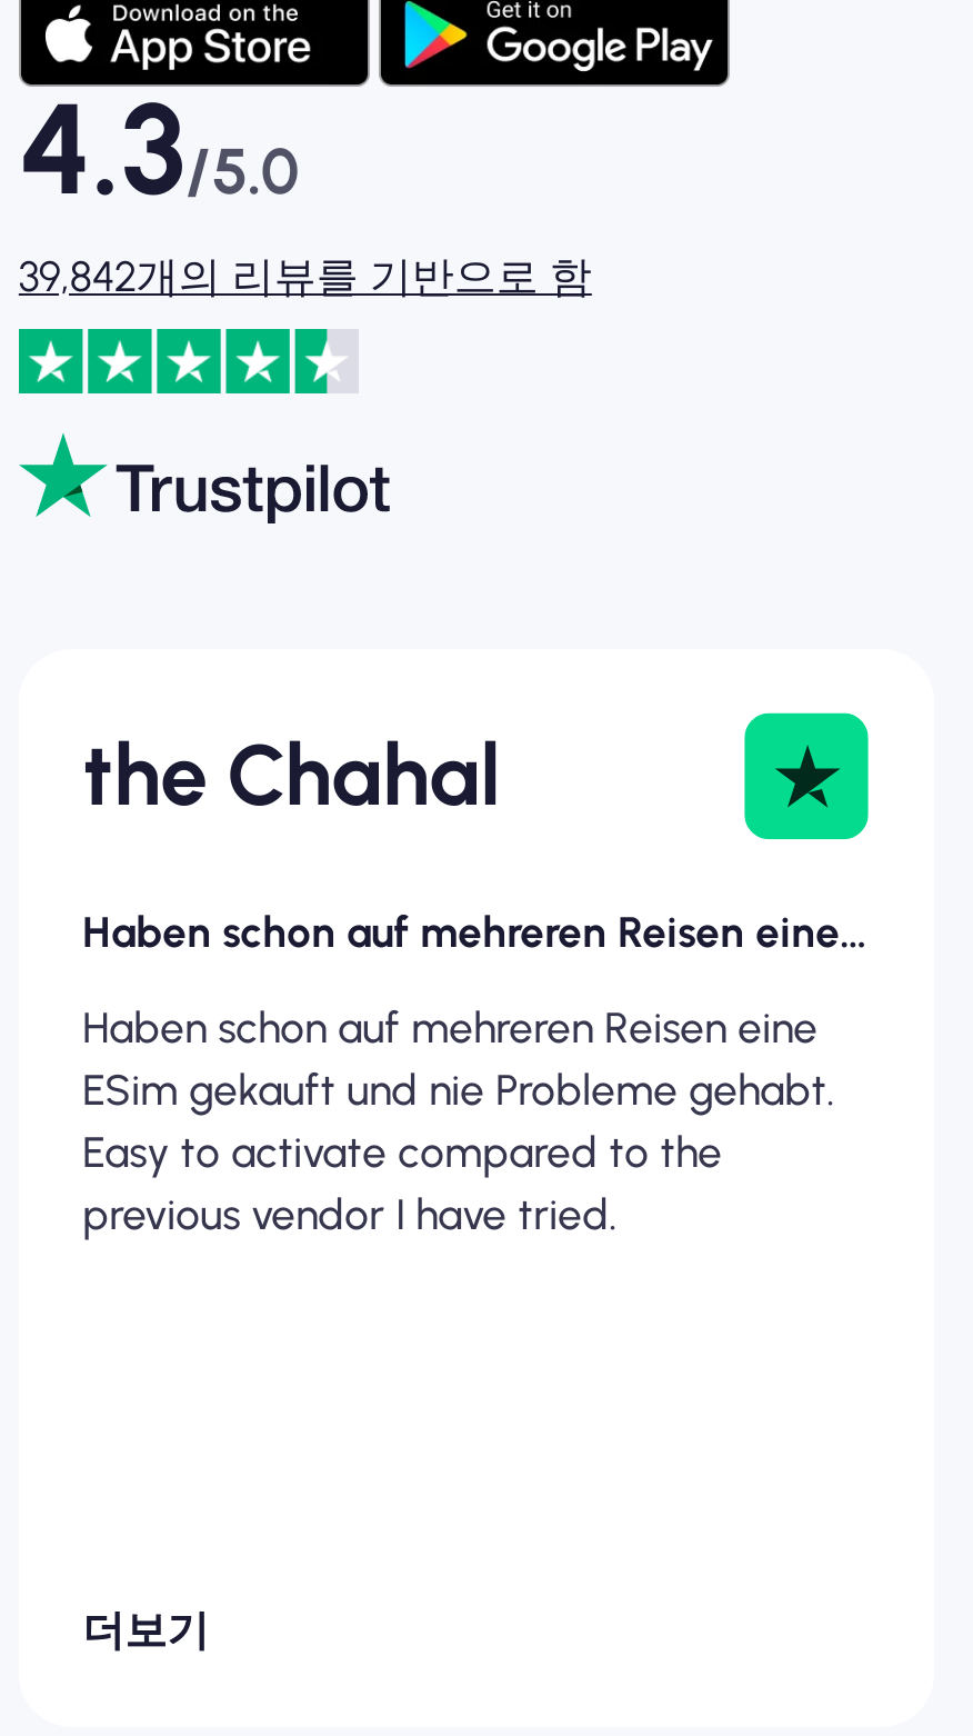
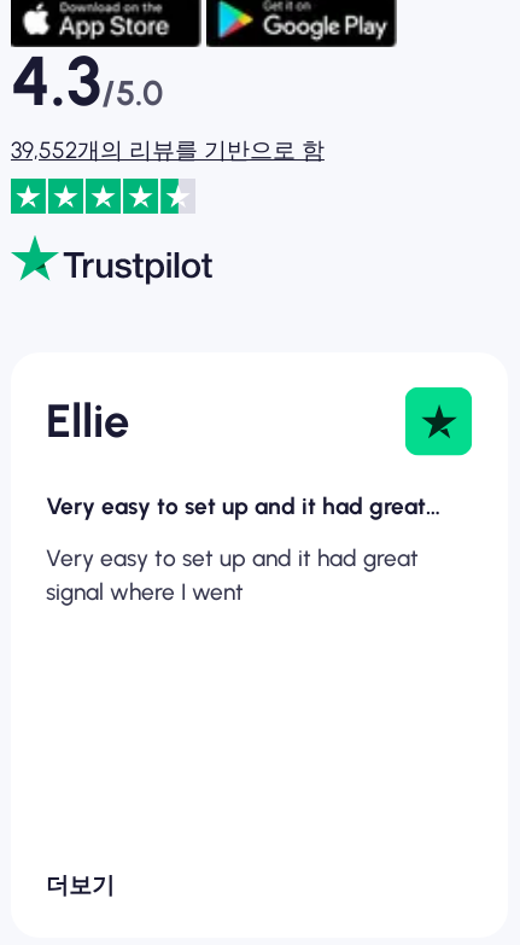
[19,251,592,302] 39,842개의 리뷰를 기반으로 함 -> [11,136,324,164] 39,552개의 리뷰를 기반으로 함
[82,724,500,826] the Chahal -> [45,393,129,448] Ellie
[82,908,867,959] Haben schon auf mehreren Reisen eine… -> [45,493,440,521] Very easy to set up and it had great…
[82,1002,835,1240] Haben schon auf mehreren Reisen eine | ESim gekauft und nie Probleme gehabt. | Easy to activate compared to the | previous vendor I have tried. -> [45,544,418,605] Very easy to set up and it had great | signal where I went

